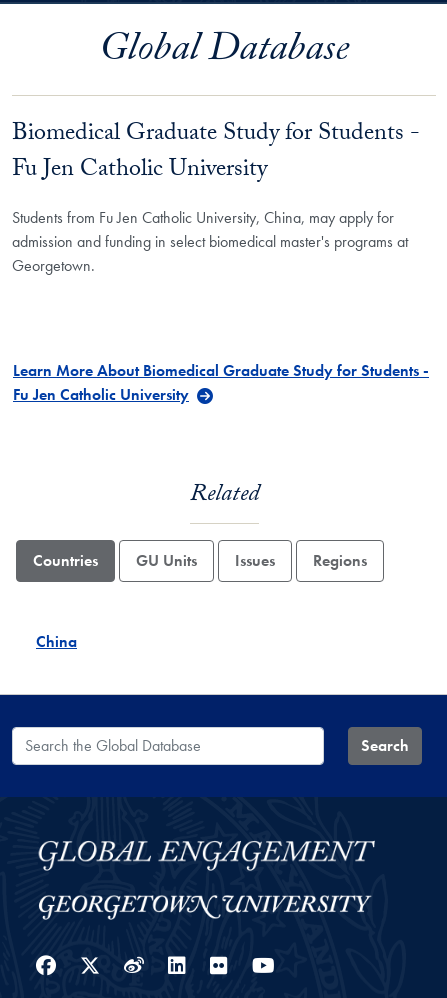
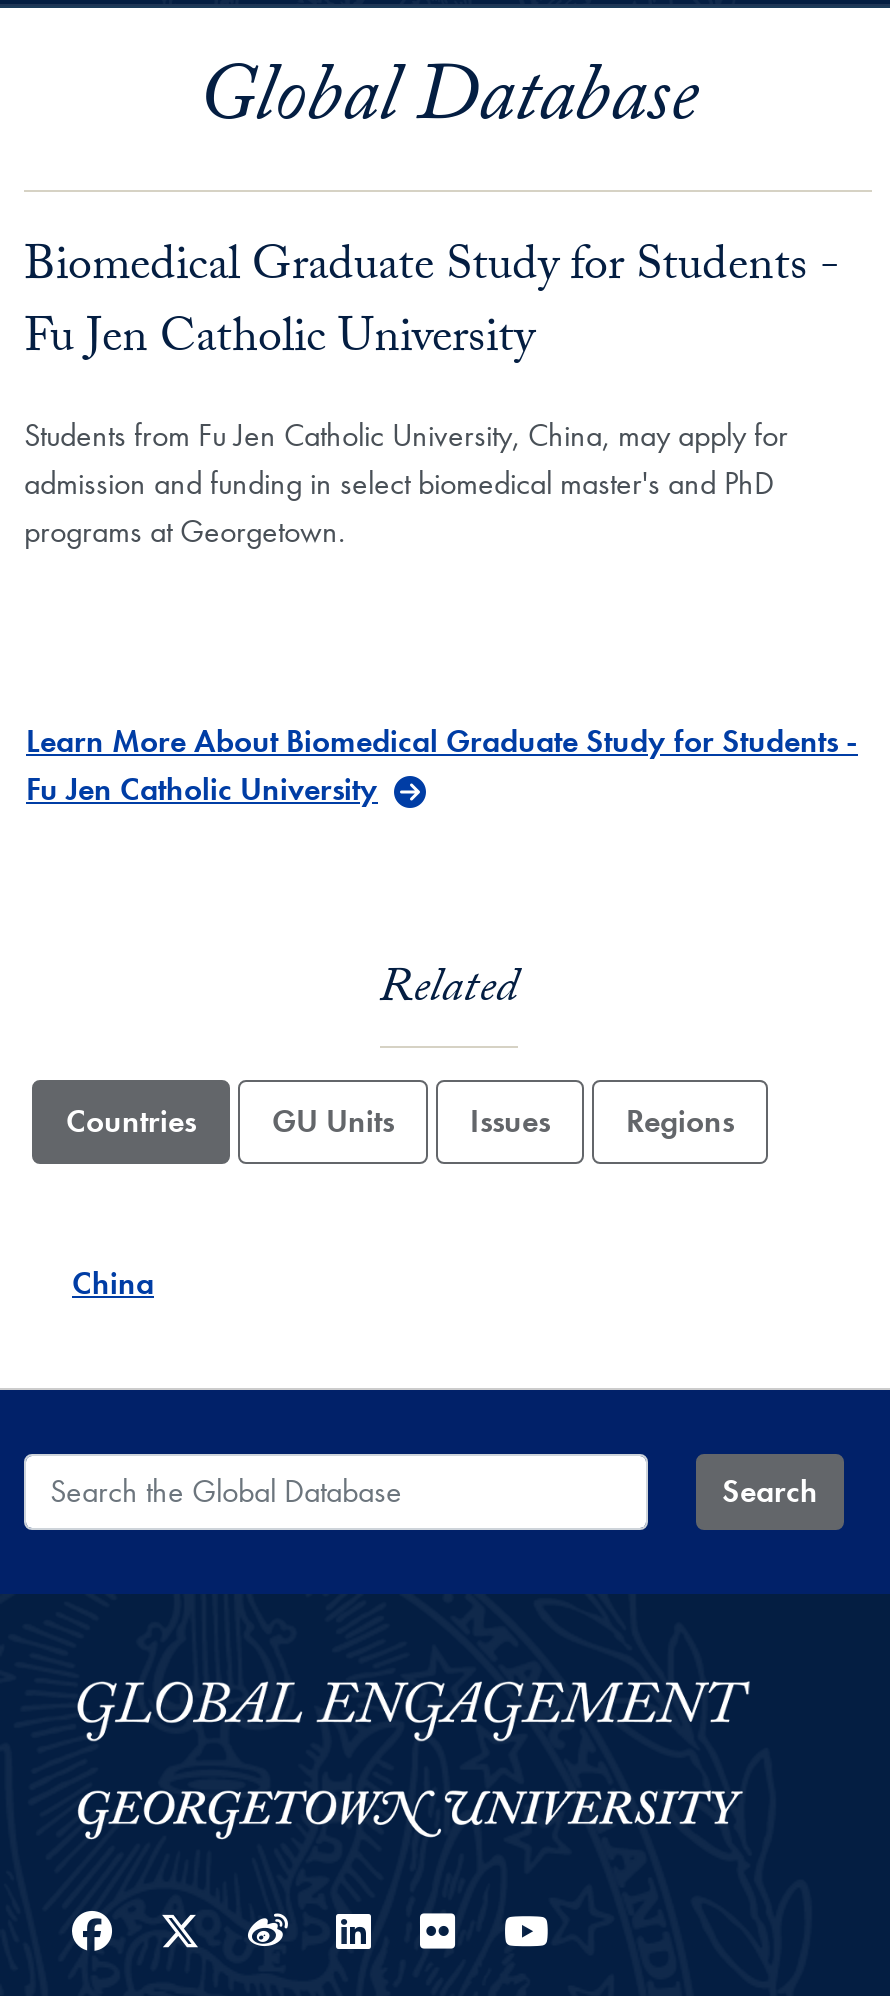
[12,231,408,276] admission and funding in select biomedical master's programs at | Georgetown. -> [24,462,774,552] admission and funding in select biomedical master's and PhD | programs at Georgetown.

